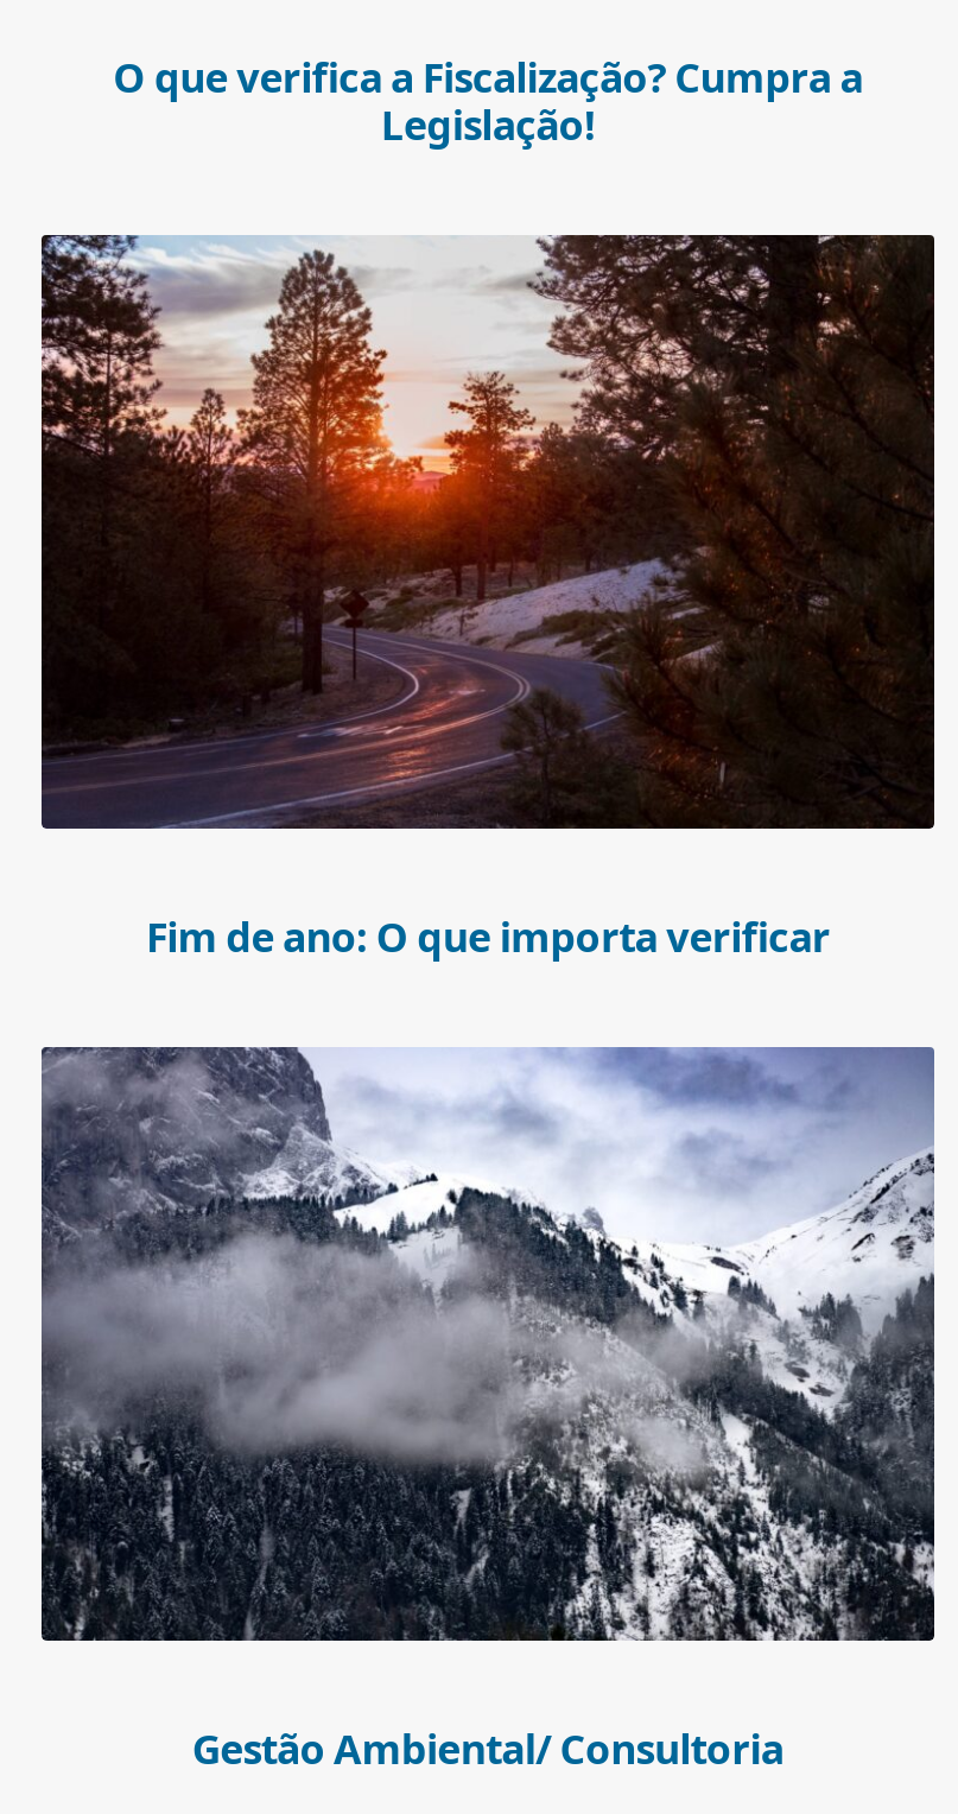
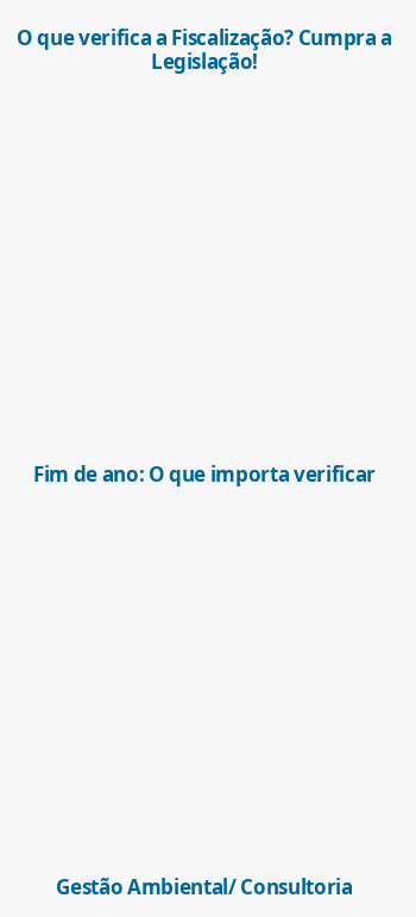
[39,231,937,832] [image] -> none
[39,1044,937,1644] [image] -> none

